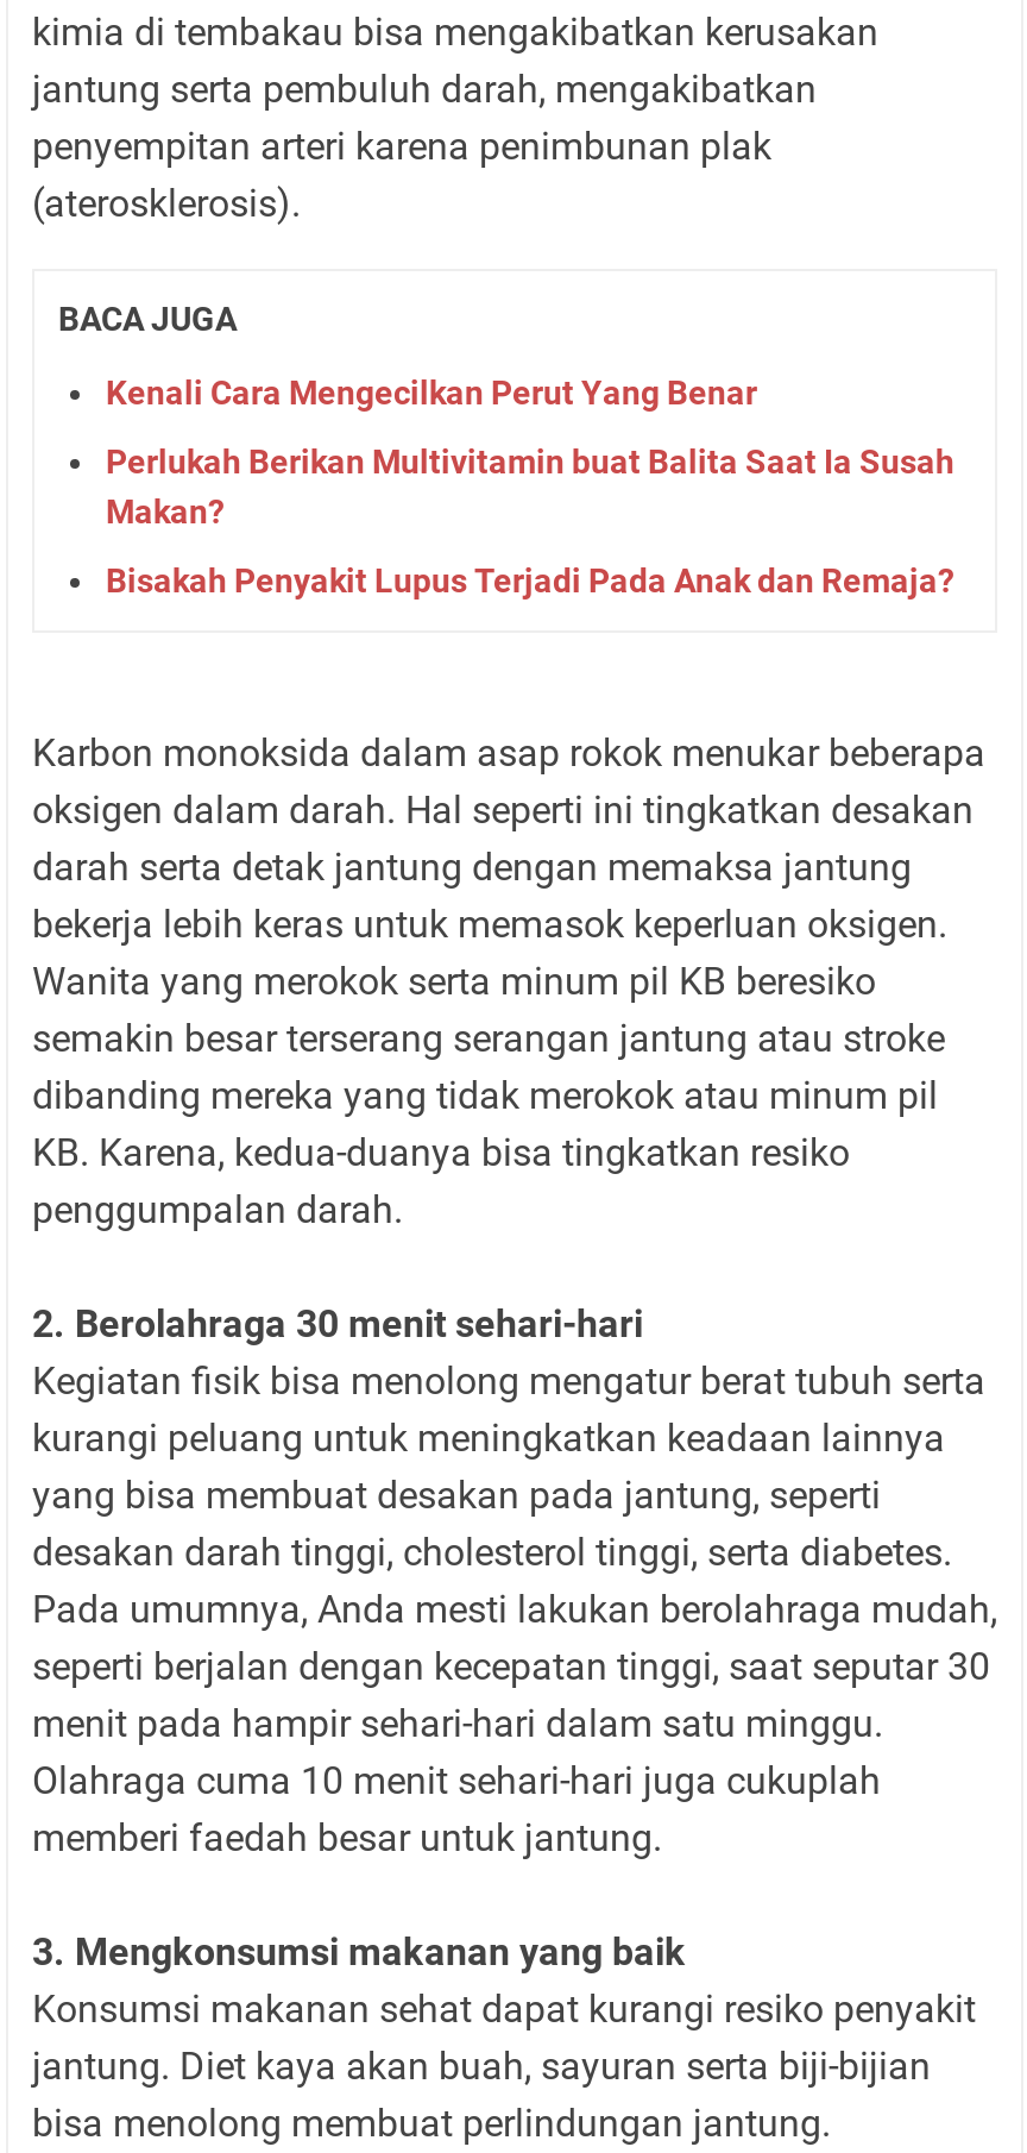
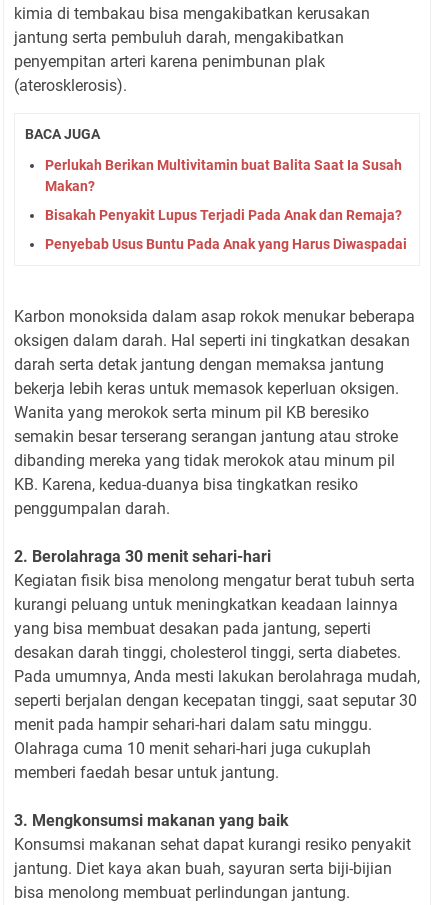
[106,373,757,411] Kenali Cara Mengecilkan Perut Yang Benar -> none
moved [106,442,954,599] -> [45,157,402,223]: Perlukah Berikan Multivitamin buat Balita Saat Ia Susah | Makan? | Bisakah Penyakit Lupus Terjadi Pada Anak dan Remaja?
none -> [45,236,407,252] Penyebab Usus Buntu Pada Anak yang Harus Diwaspadai

